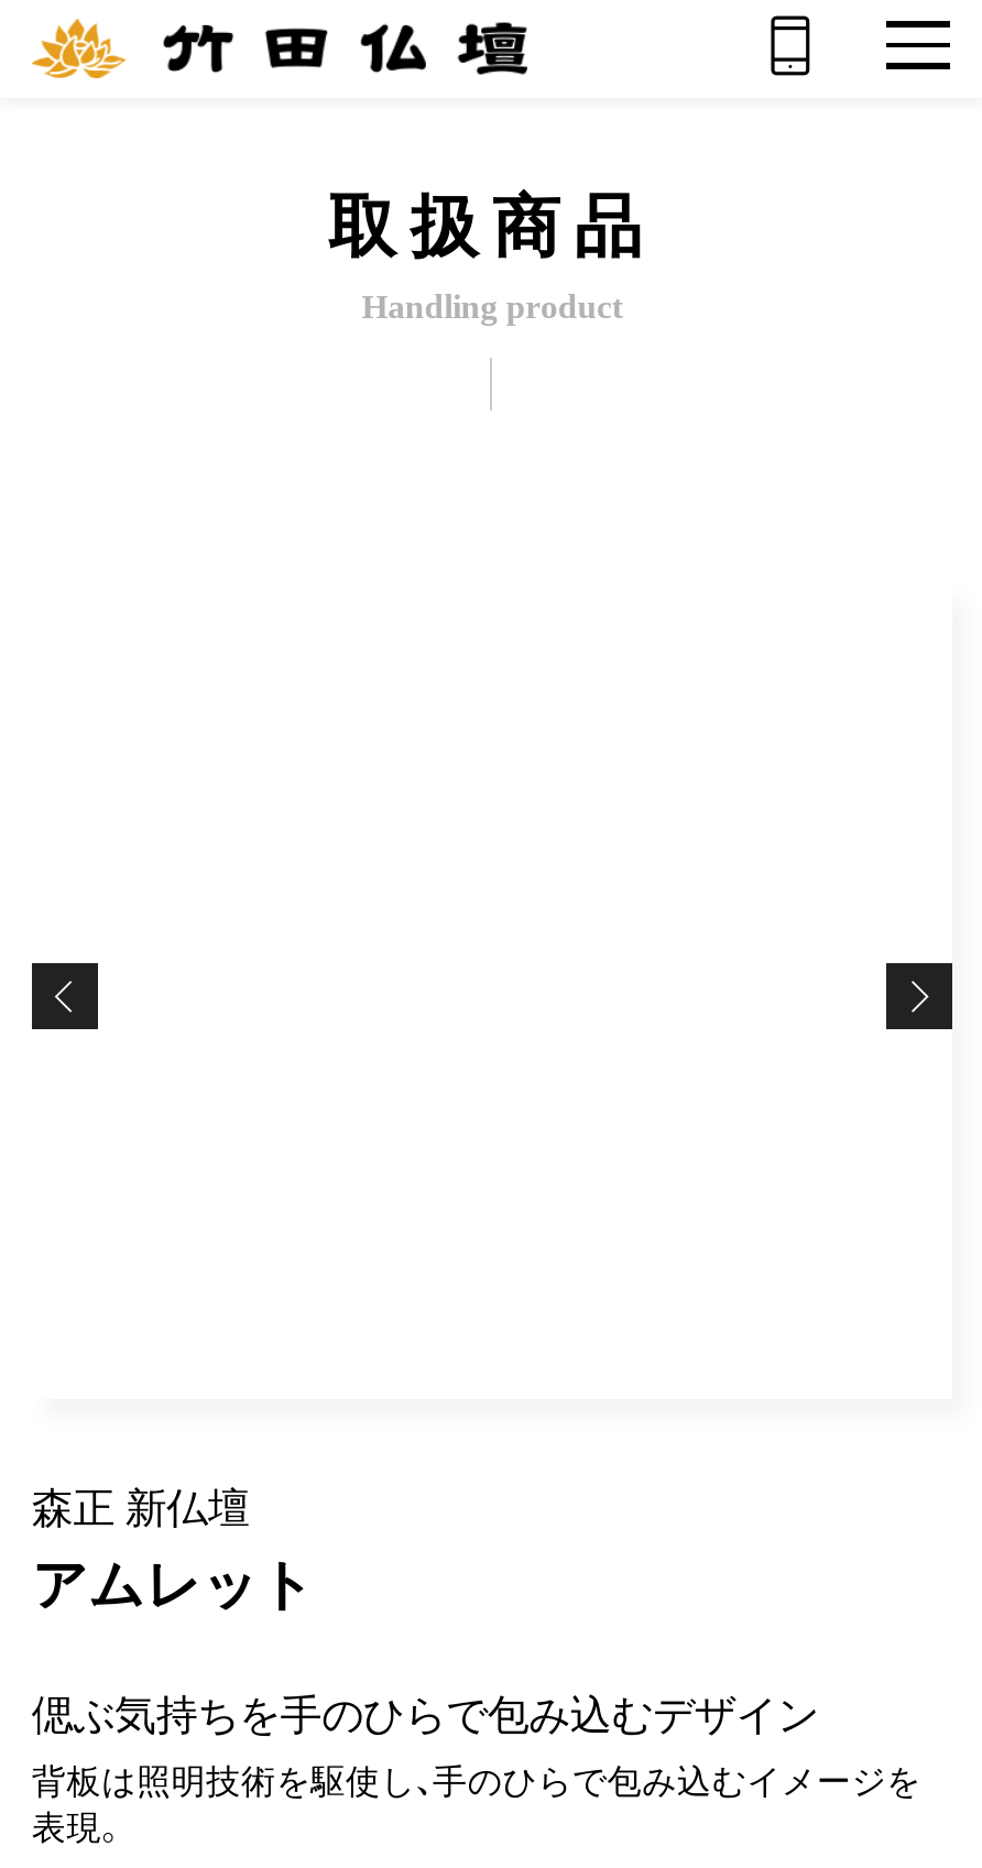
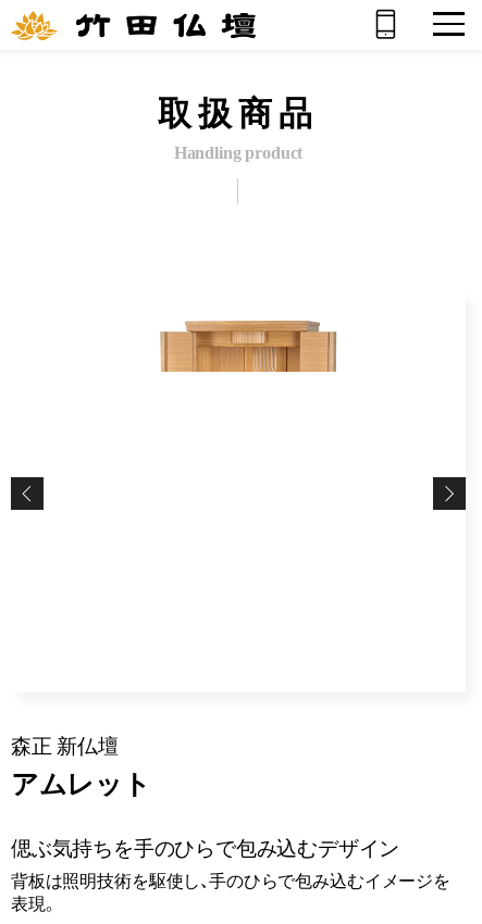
none -> [160,320,337,373] [image]

